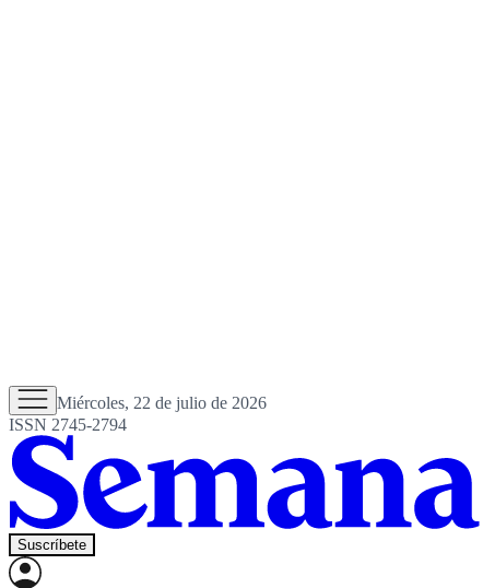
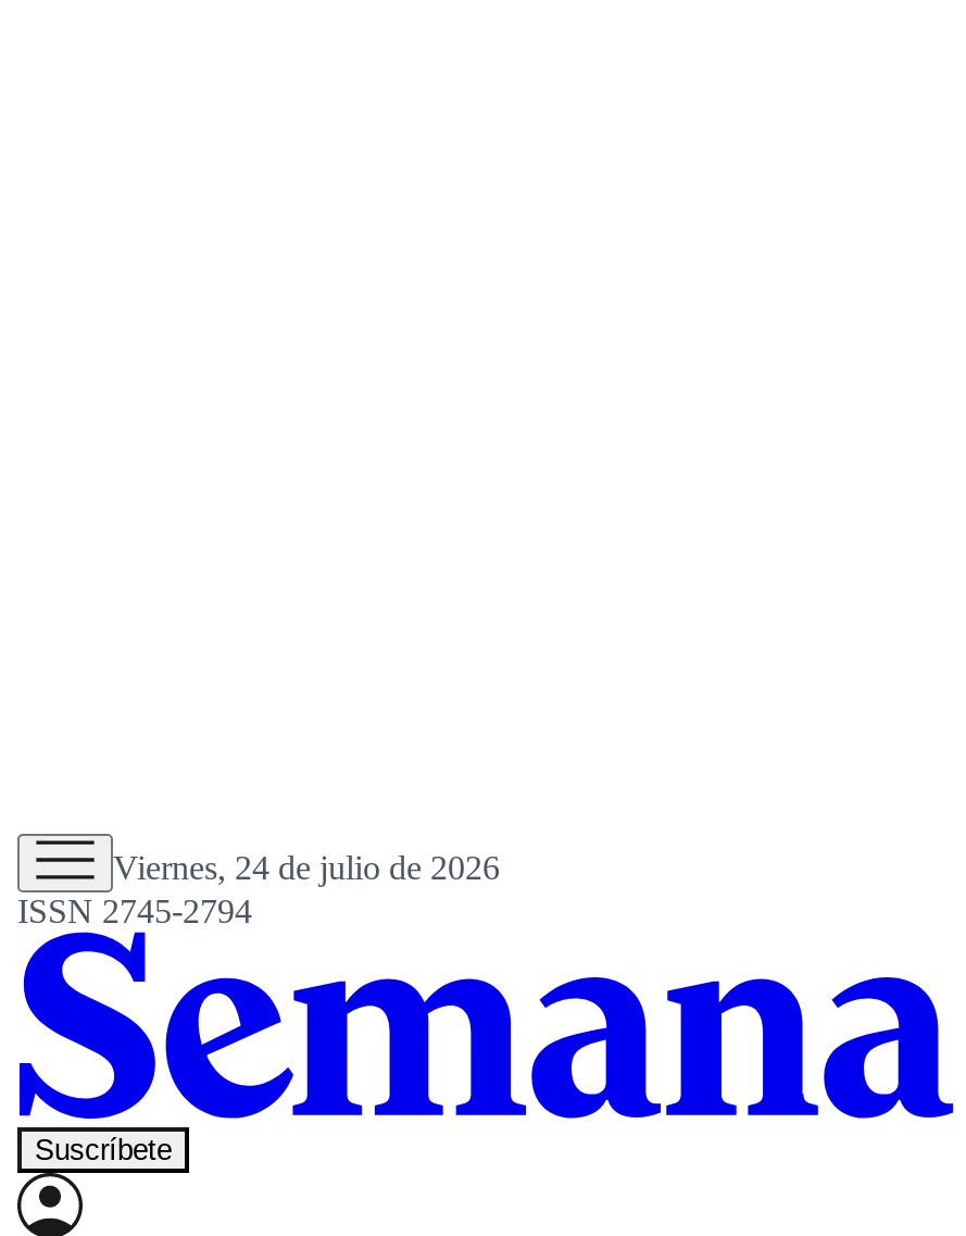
[57,393,267,412] Miércoles, 22 de julio de 2026 -> [113,849,500,886] Viernes, 24 de julio de 2026

